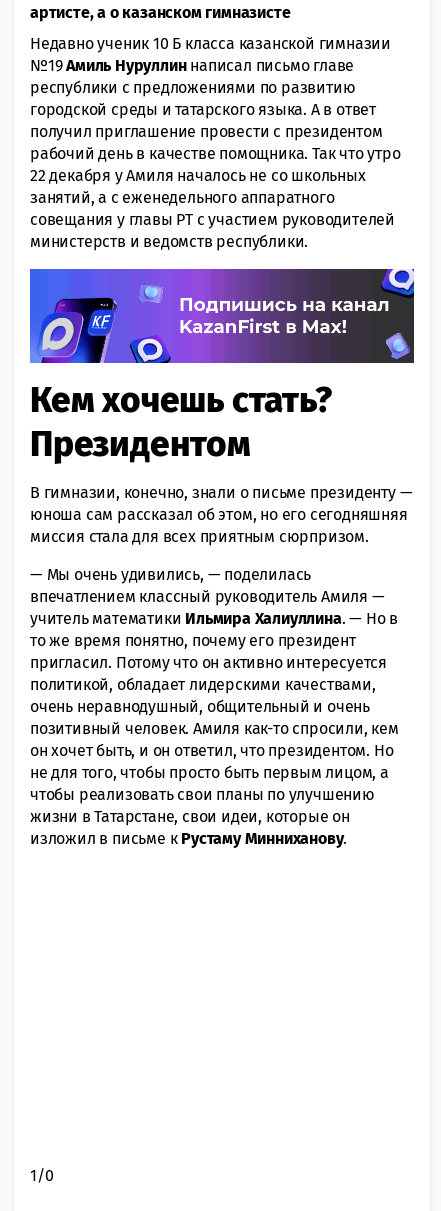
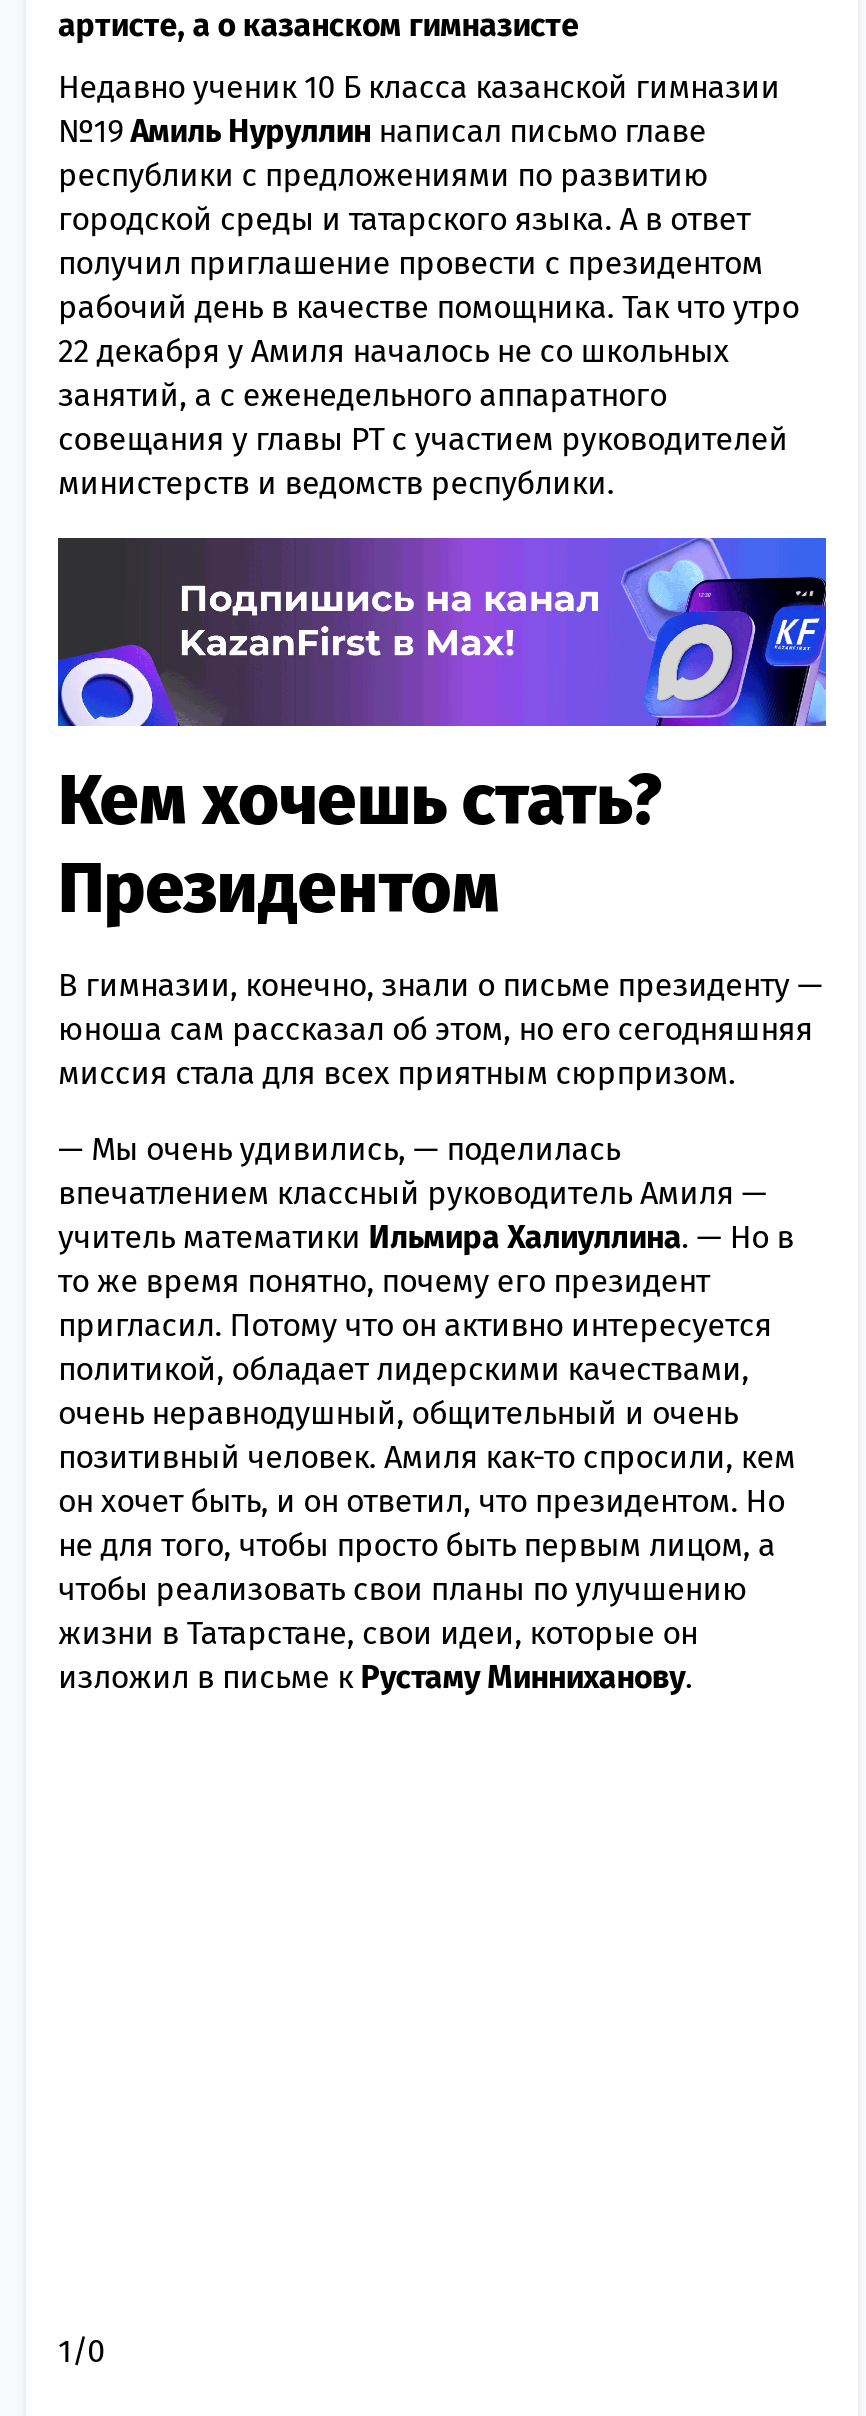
[29,268,415,364] [image] -> [56,536,828,728] [image]

